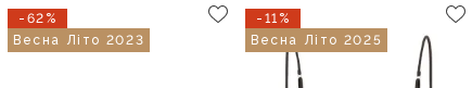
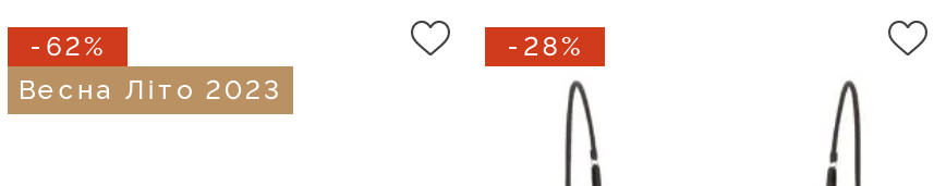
[251,10,382,47] -11% | Весна Літо 2025 -> [507,30,584,61] -28%

